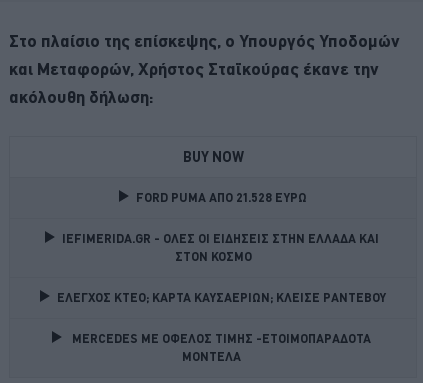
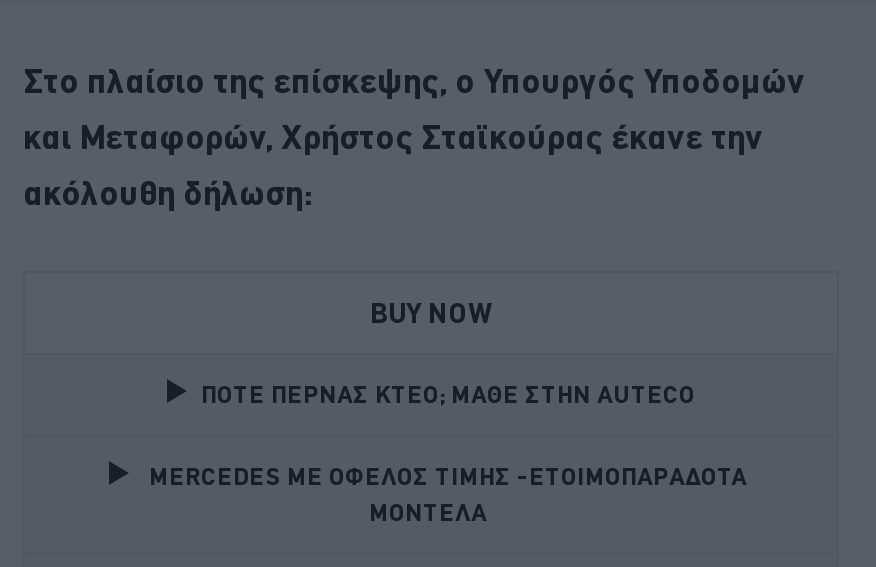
[57,191,386,304] FORD PUMA ΑΠΟ 21.528 ΕΥΡΩ | IEFIMERIDA.GR - ΟΛΕΣ ΟΙ ΕΙΔΗΣΕΙΣ ΣΤΗΝ ΕΛΛΑΔΑ ΚΑΙ | ΣΤΟΝ ΚΟΣΜΟ | ΕΛΕΓΧΟΣ ΚΤΕΟ; ΚΑΡΤΑ ΚΑΥΣΑΕΡΙΩΝ; ΚΛΕΙΣΕ ΡΑΝΤΕΒΟΥ -> [201,381,695,407] ΠΟΤΕ ΠΕΡΝΑΣ ΚΤΕΟ; ΜΑΘΕ ΣΤΗΝ ΑUTECO

